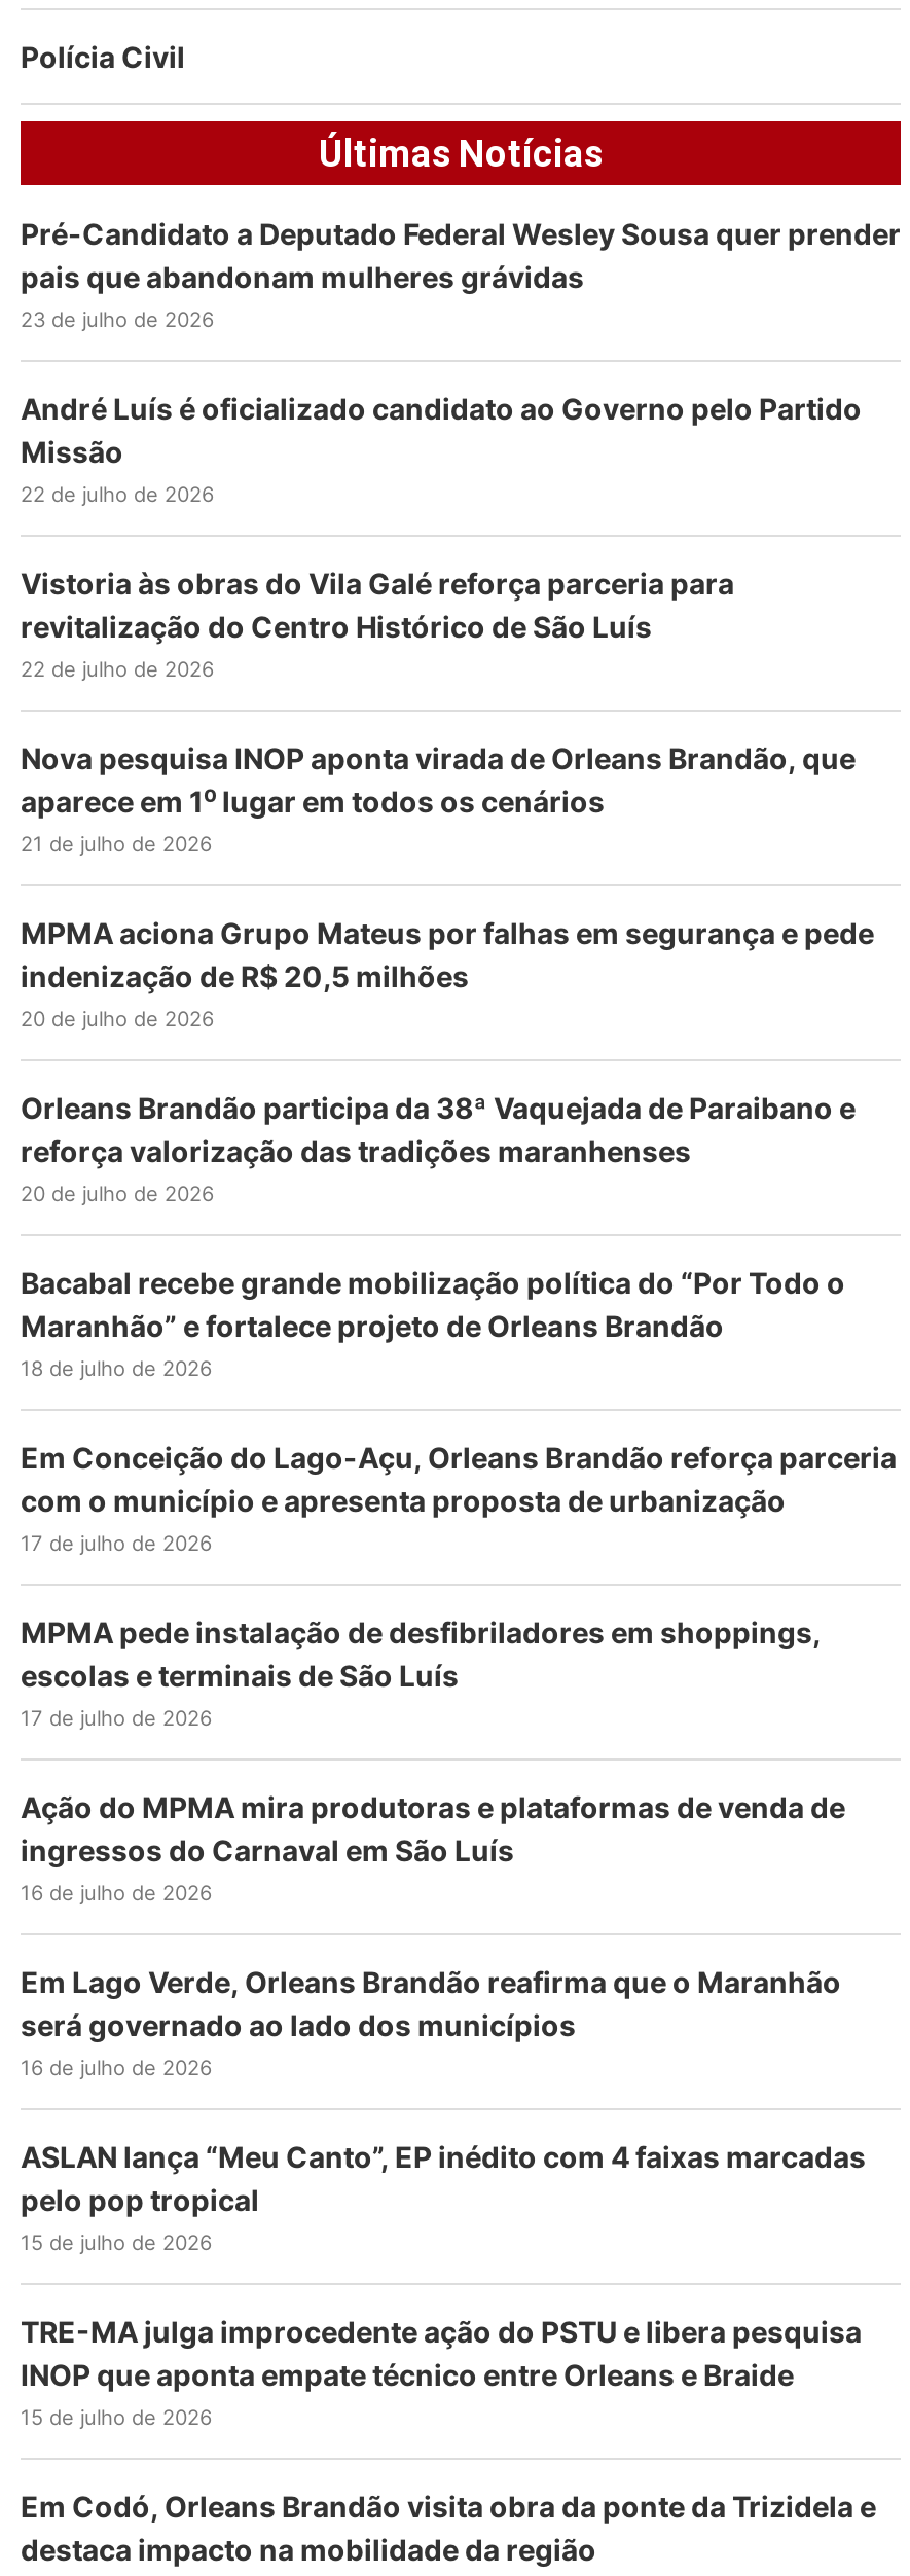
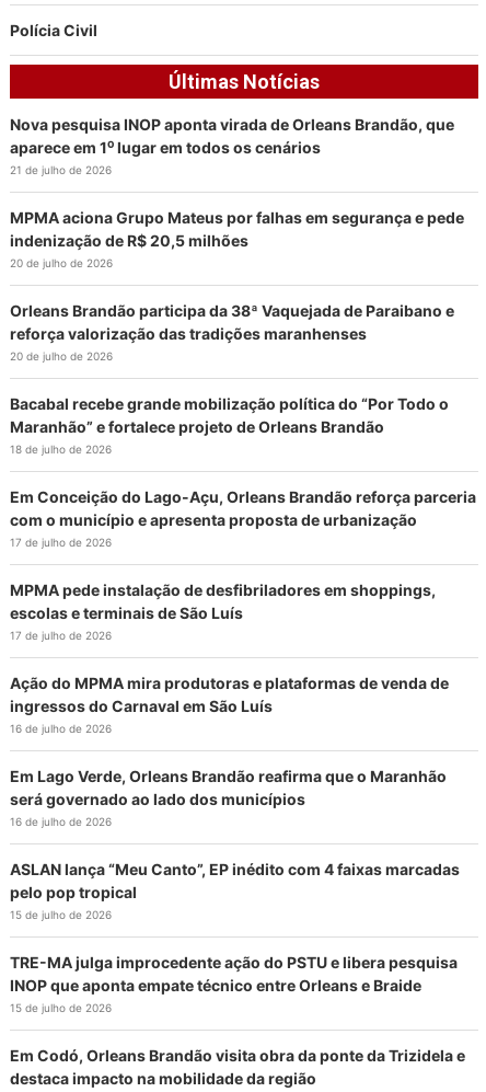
[21,217,901,682] Pré-Candidato a Deputado Federal Wesley Sousa quer prender | pais que abandonam mulheres grávidas | 23 de julho de 2026 | André Luís é oficializado candidato ao Governo pelo Partido | Missão | 22 de julho de 2026 | Vistoria às obras do Vila Galé reforça parceria para | revitalização do Centro Histórico de São Luís | 22 de julho de 2026 -> none

